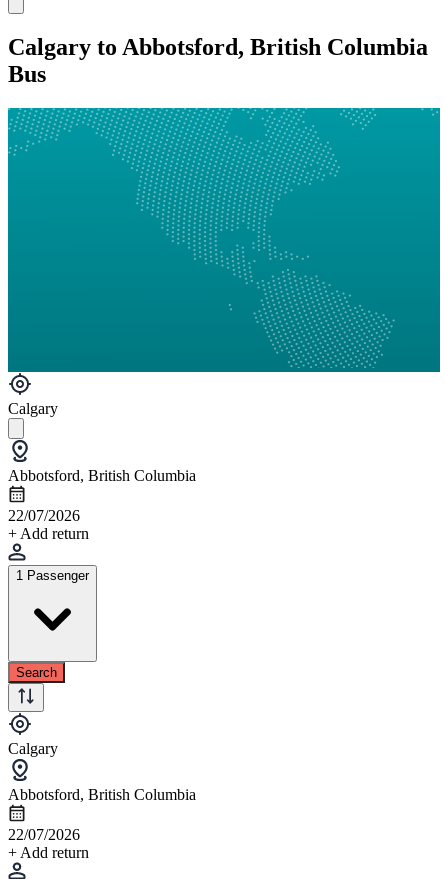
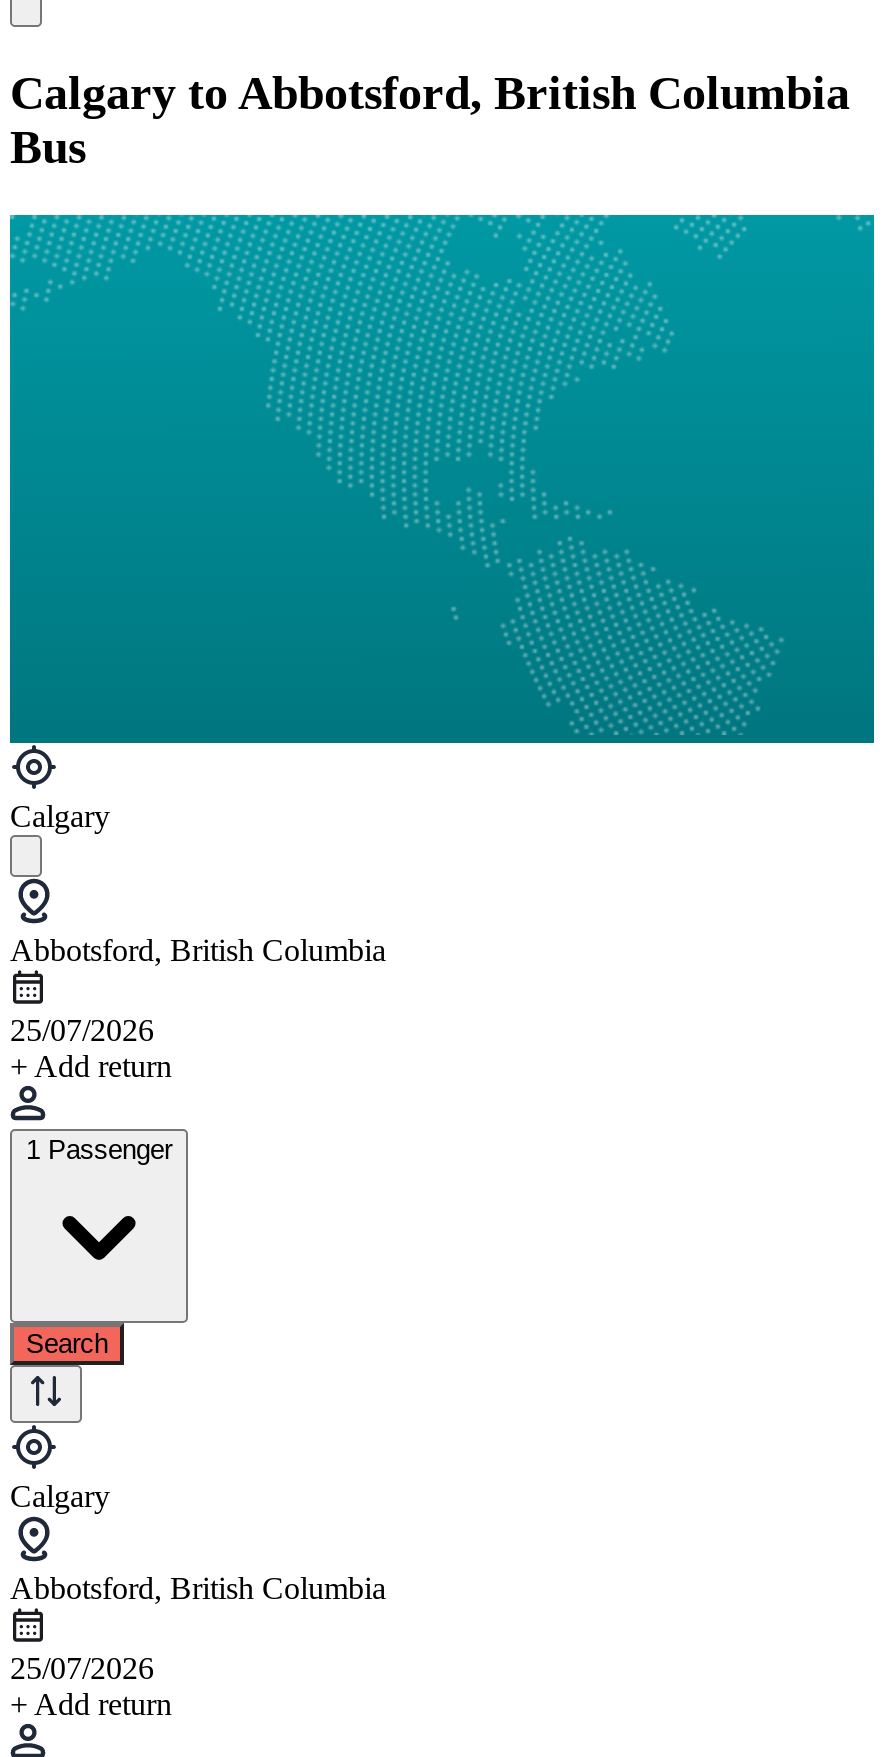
[8,507,80,524] 22/07/2026 -> [10,1013,154,1047] 25/07/2026
[8,826,80,843] 22/07/2026 -> [10,1651,154,1685] 25/07/2026

